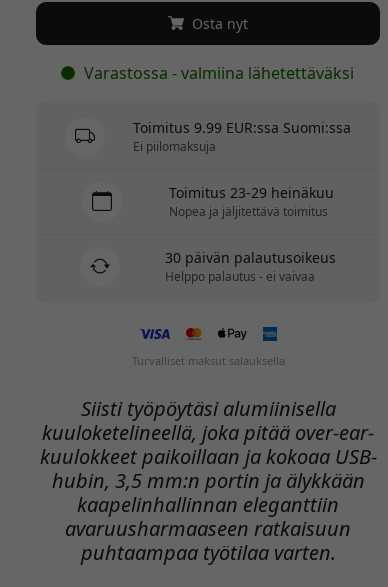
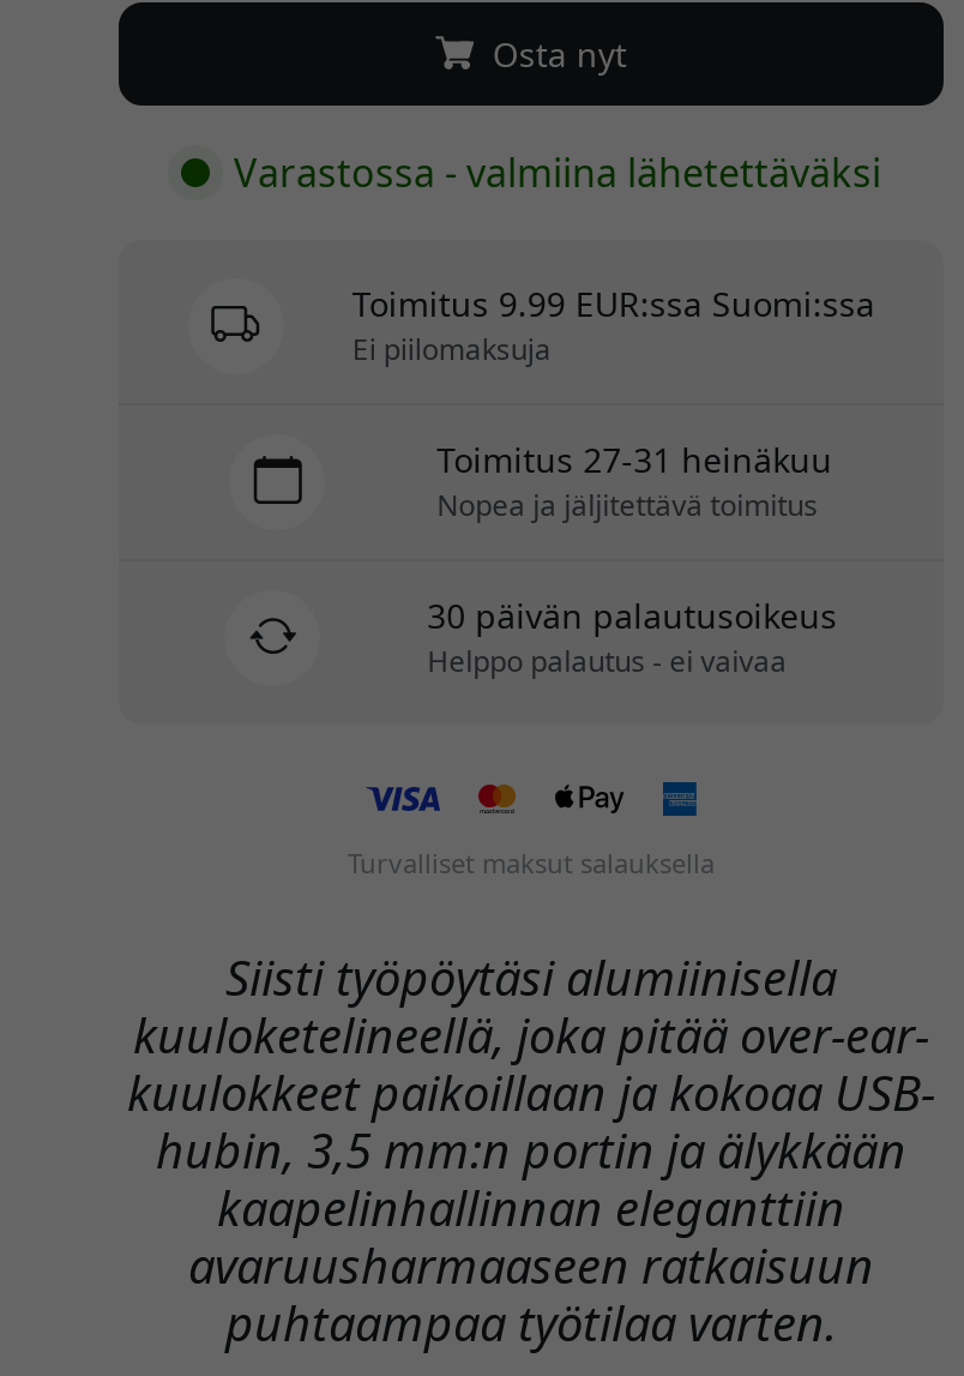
[169,183,334,202] Toimitus 23-29 heinäkuu -> [437,437,833,482] Toimitus 27-31 heinäkuu

